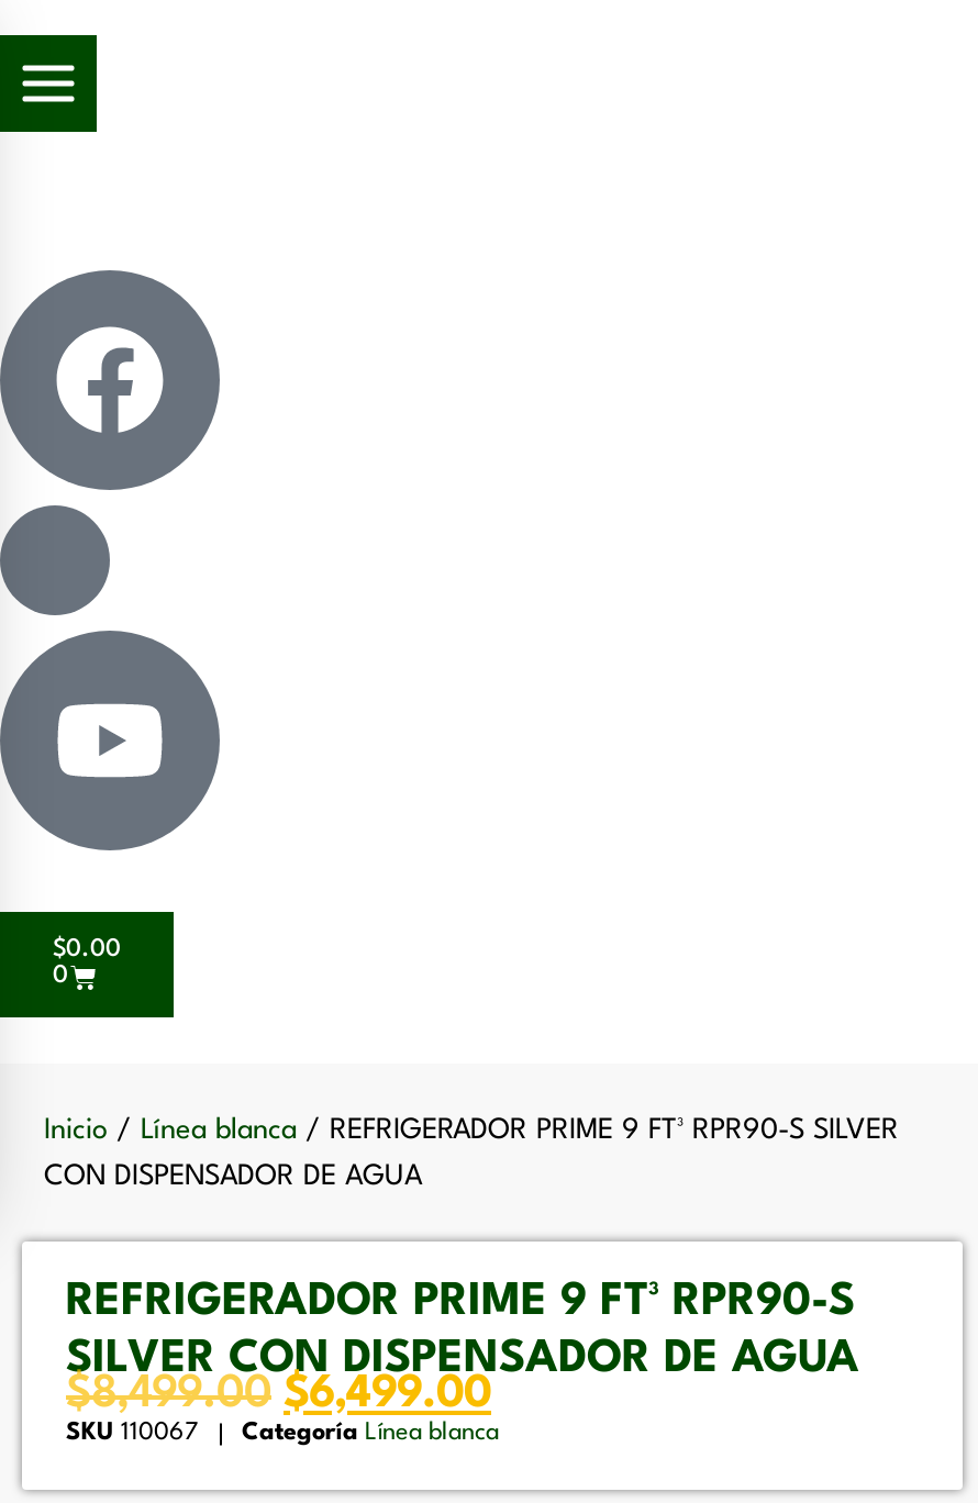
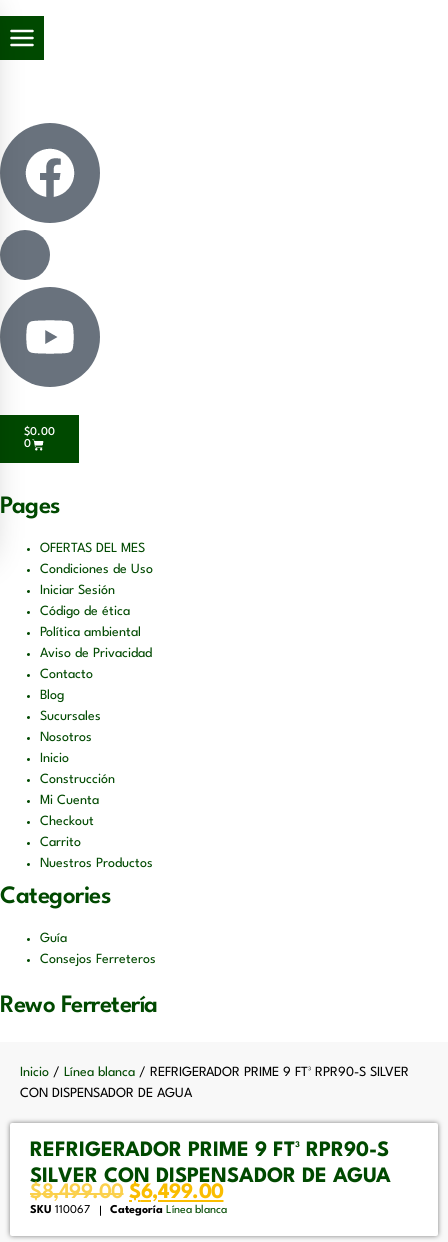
none -> [0,495,157,1018] Pages | OFERTAS DEL MES | Condiciones de Uso | Iniciar Sesión | Código de ética | Política ambiental | Aviso de Privacidad | Contacto | Blog | Sucursales | Nosotros | Inicio | Construcción | Mi Cuenta | Checkout | Carrito | Nuestros Productos | Categories | Guía | Consejos Ferreteros | Rewo Ferretería

